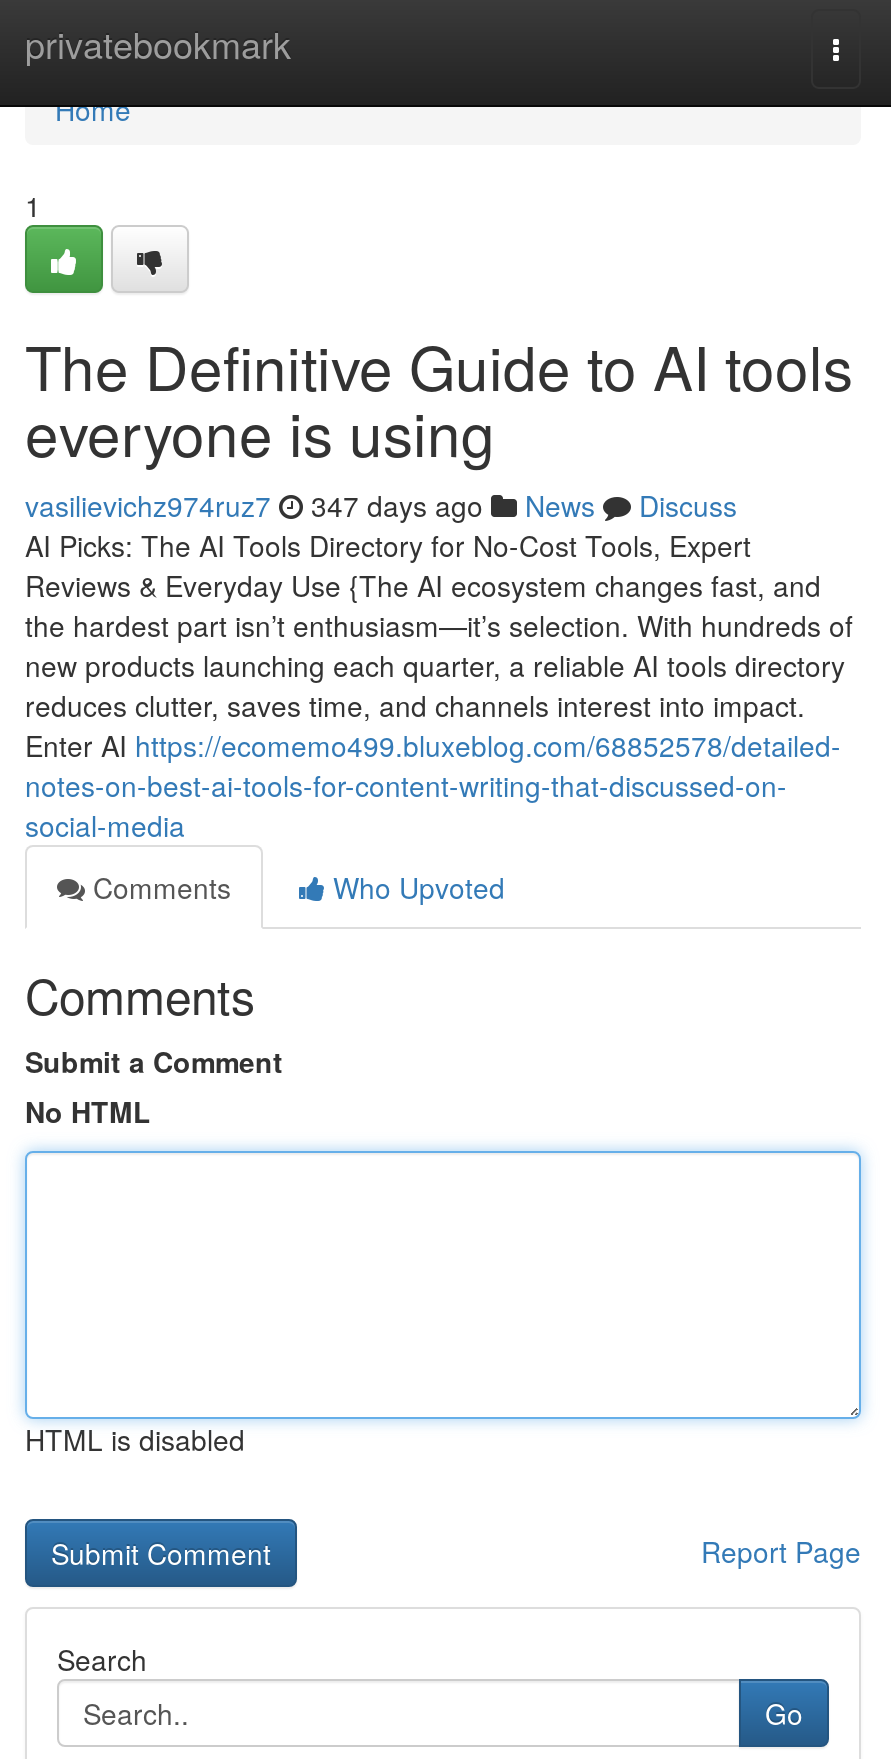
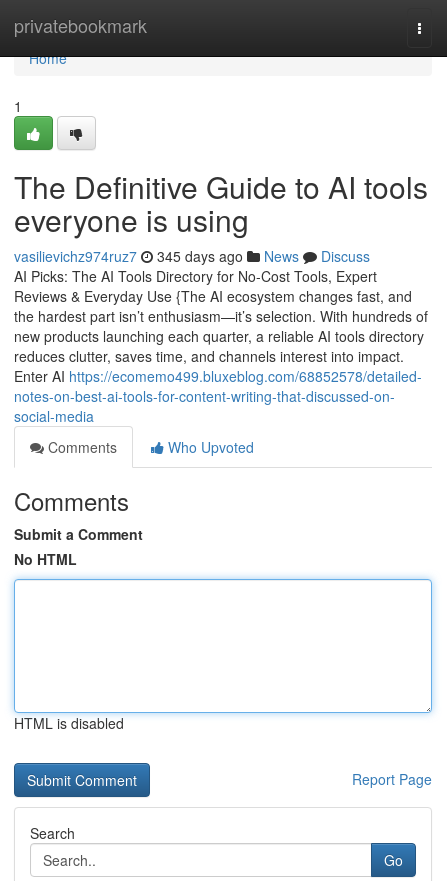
[25,485,737,525] vasilievichz974ruz7 347 days ago News Discuss -> [14,246,370,266] vasilievichz974ruz7 345 days ago News Discuss

